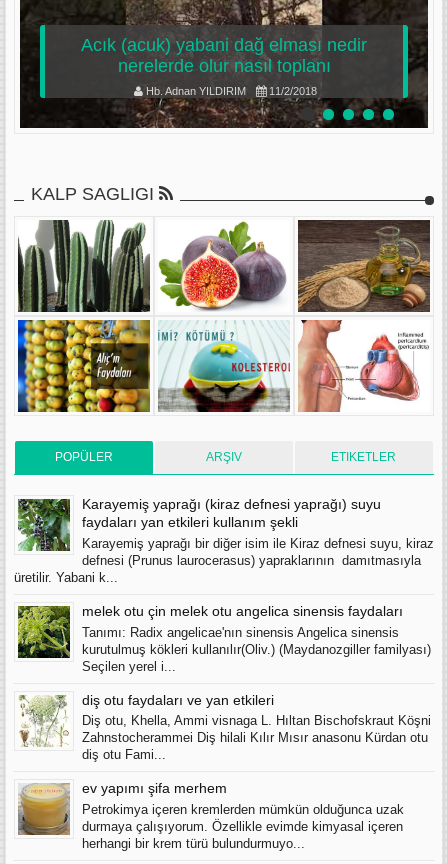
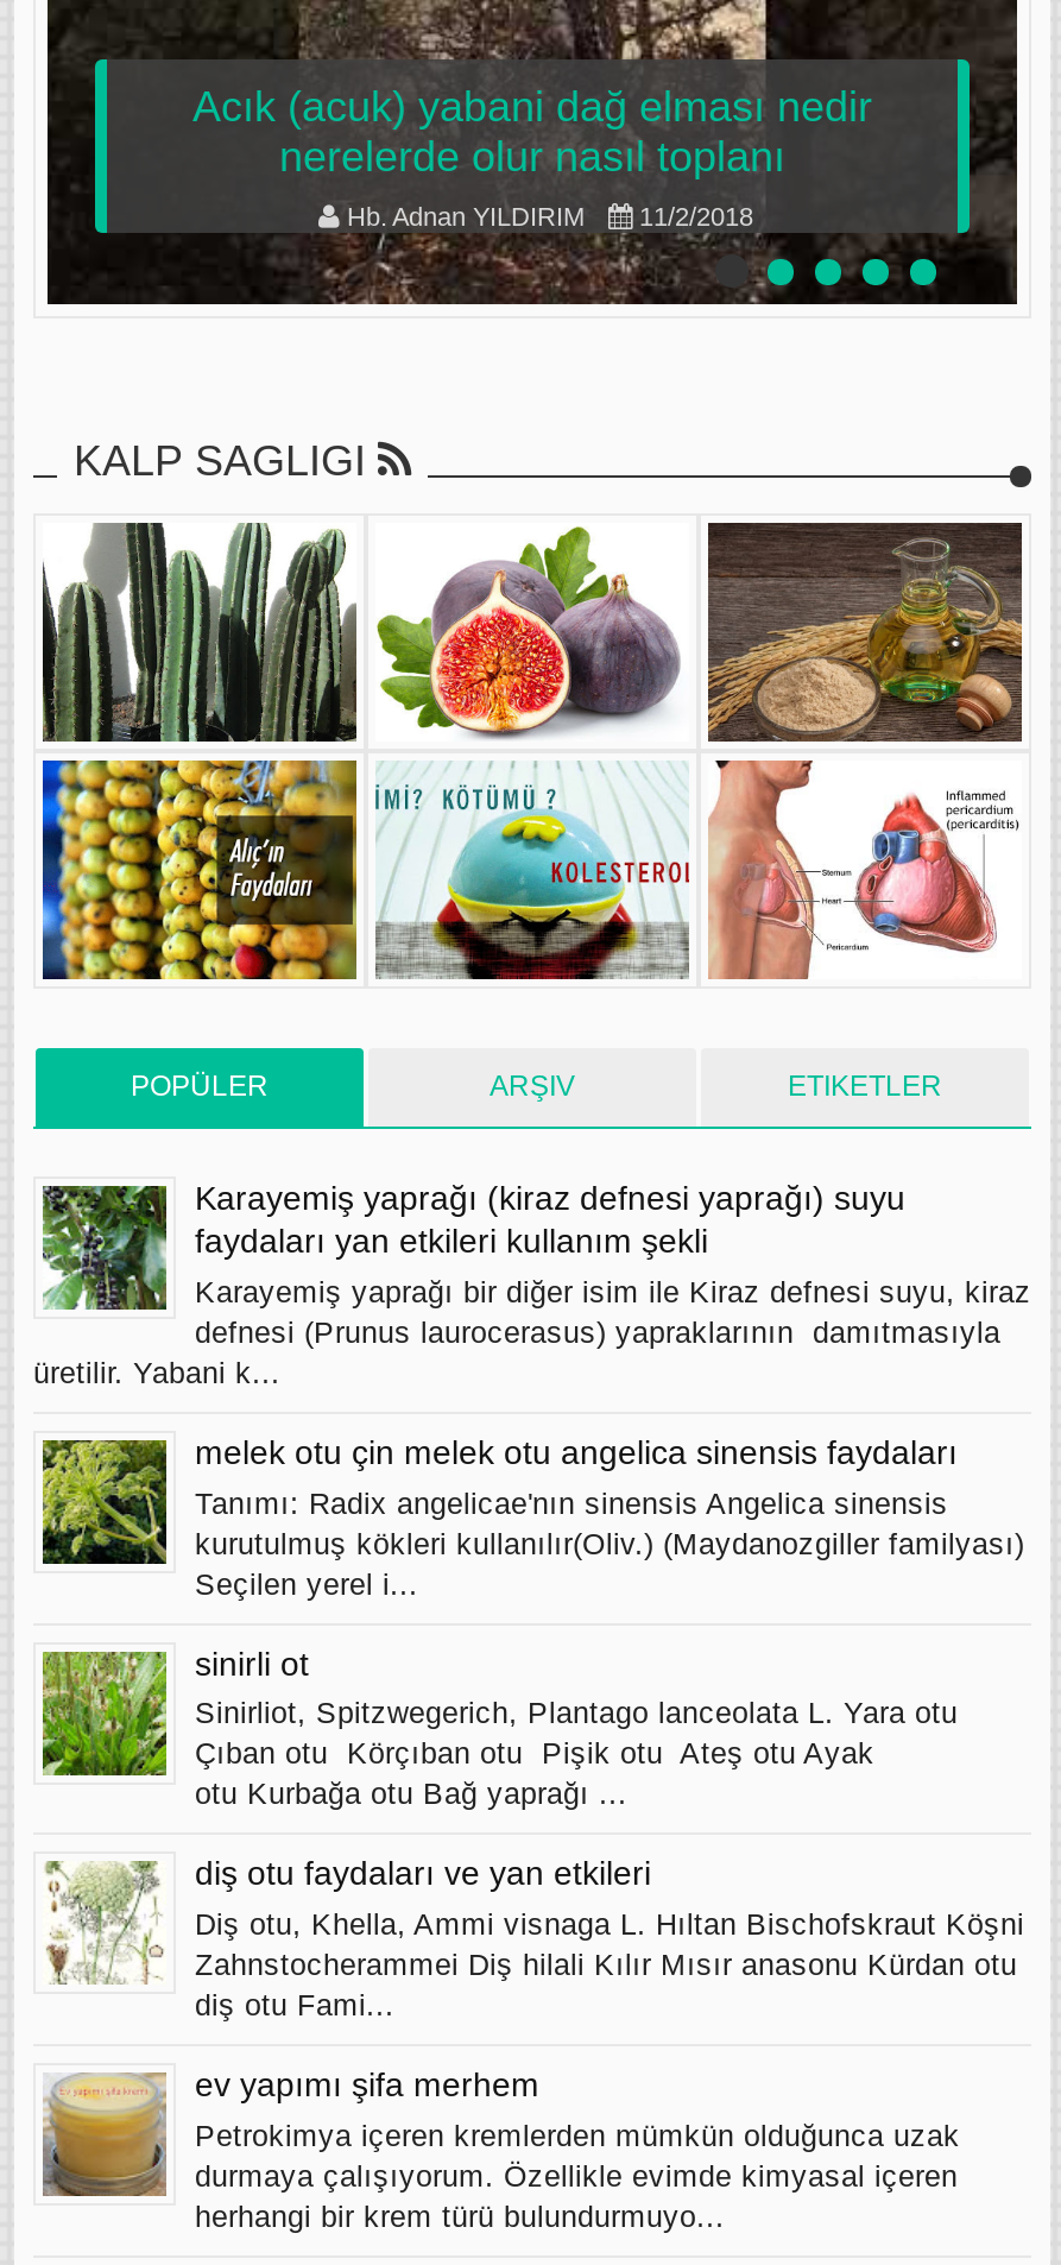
none -> [43,1644,967,1812] [image] | sinirli ot | Sinirliot, Spitzwegerich, Plantago lanceolata L. Yara otu | Çıban otu Körçıban otu Pişik otu Ateş otu Ayak | otu Kurbağa otu Bağ yaprağı ...

